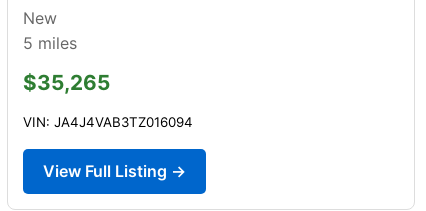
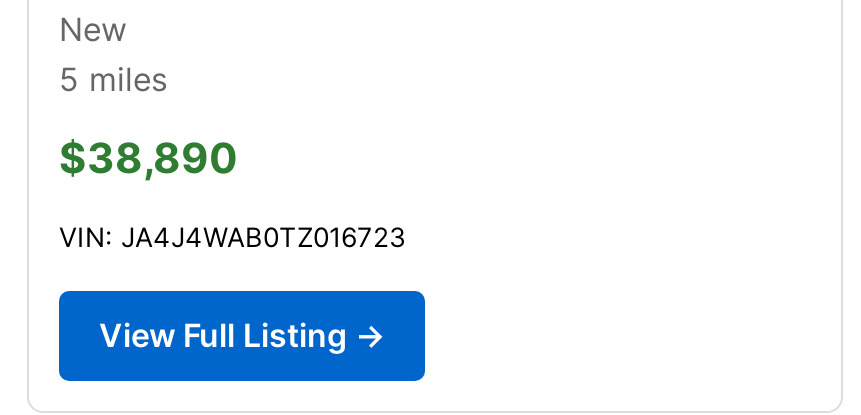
[23,70,110,95] $35,265 -> [59,133,237,183] $38,890
[23,114,193,130] VIN: JA4J4VAB3TZ016094 -> [59,221,405,253] VIN: JA4J4WAB0TZ016723

